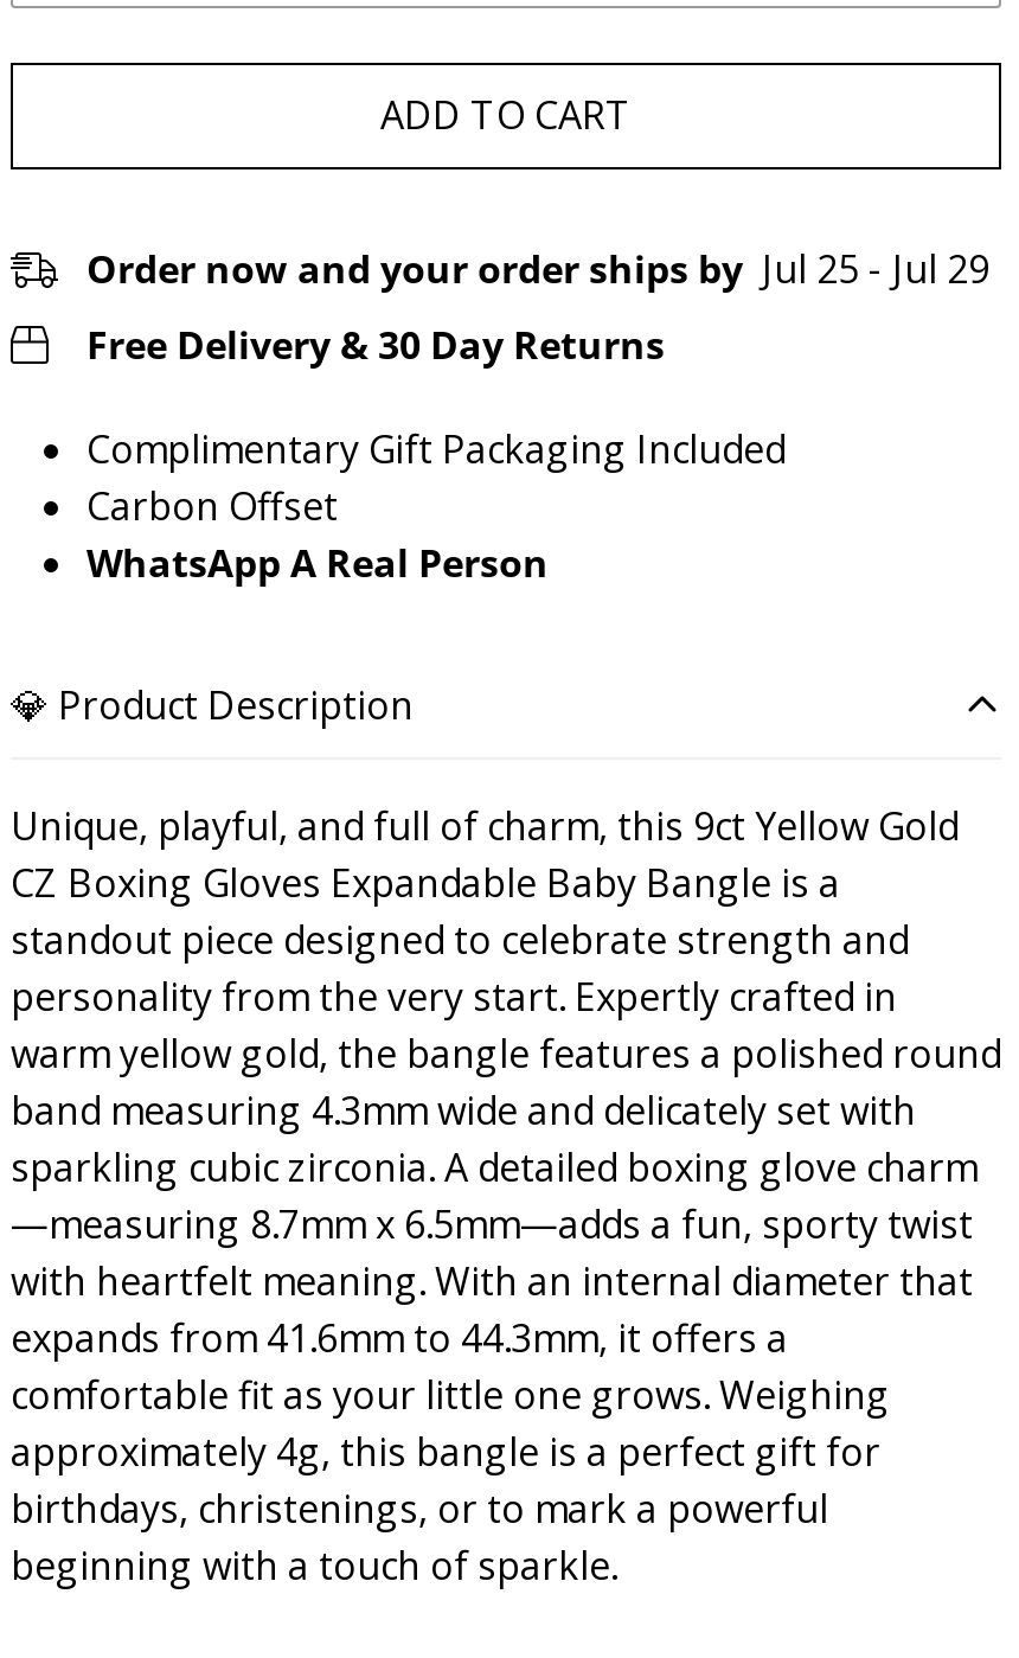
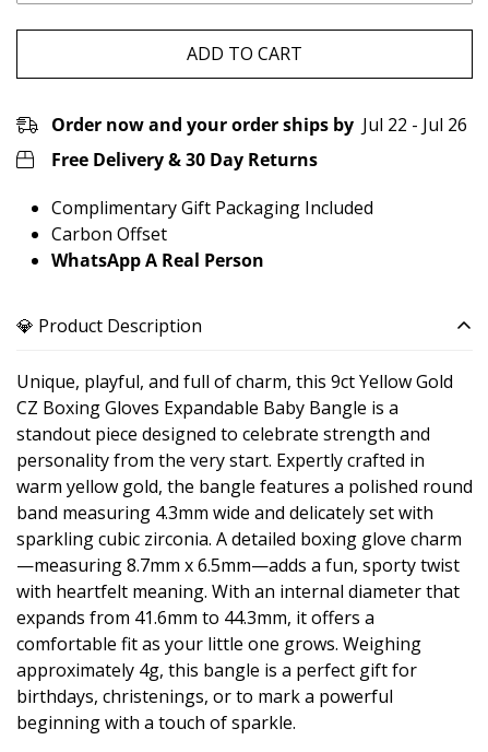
[86,243,989,295] Order now and your order ships by Jul 25 - Jul 29 -> [51,113,467,137] Order now and your order ships by Jul 22 - Jul 26

